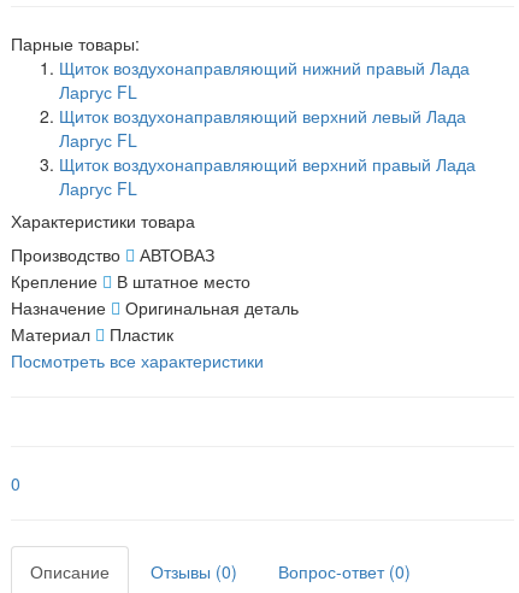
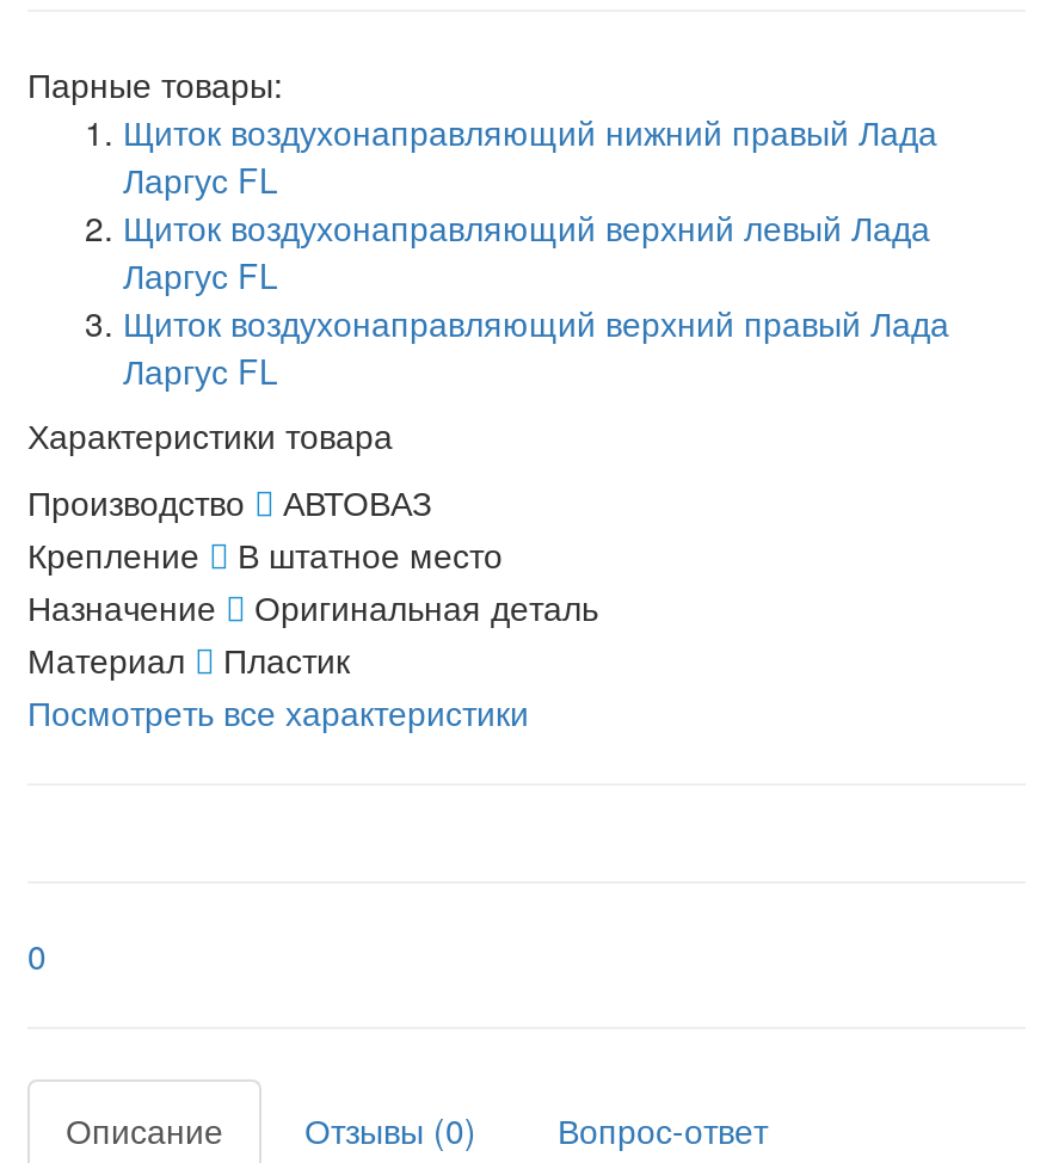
[278,559,411,583] Вопрос-ответ (0) -> [558,1104,768,1152] Вопрос-ответ

